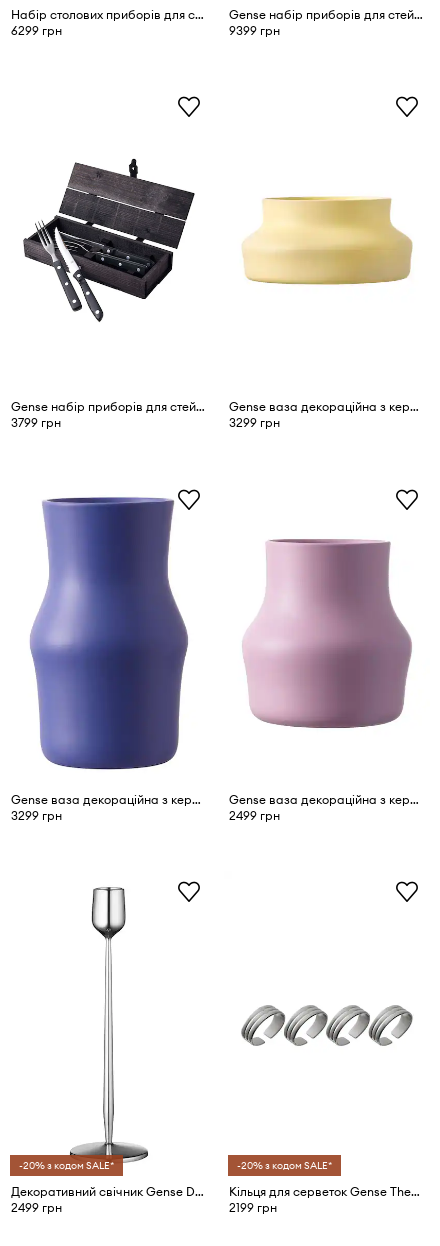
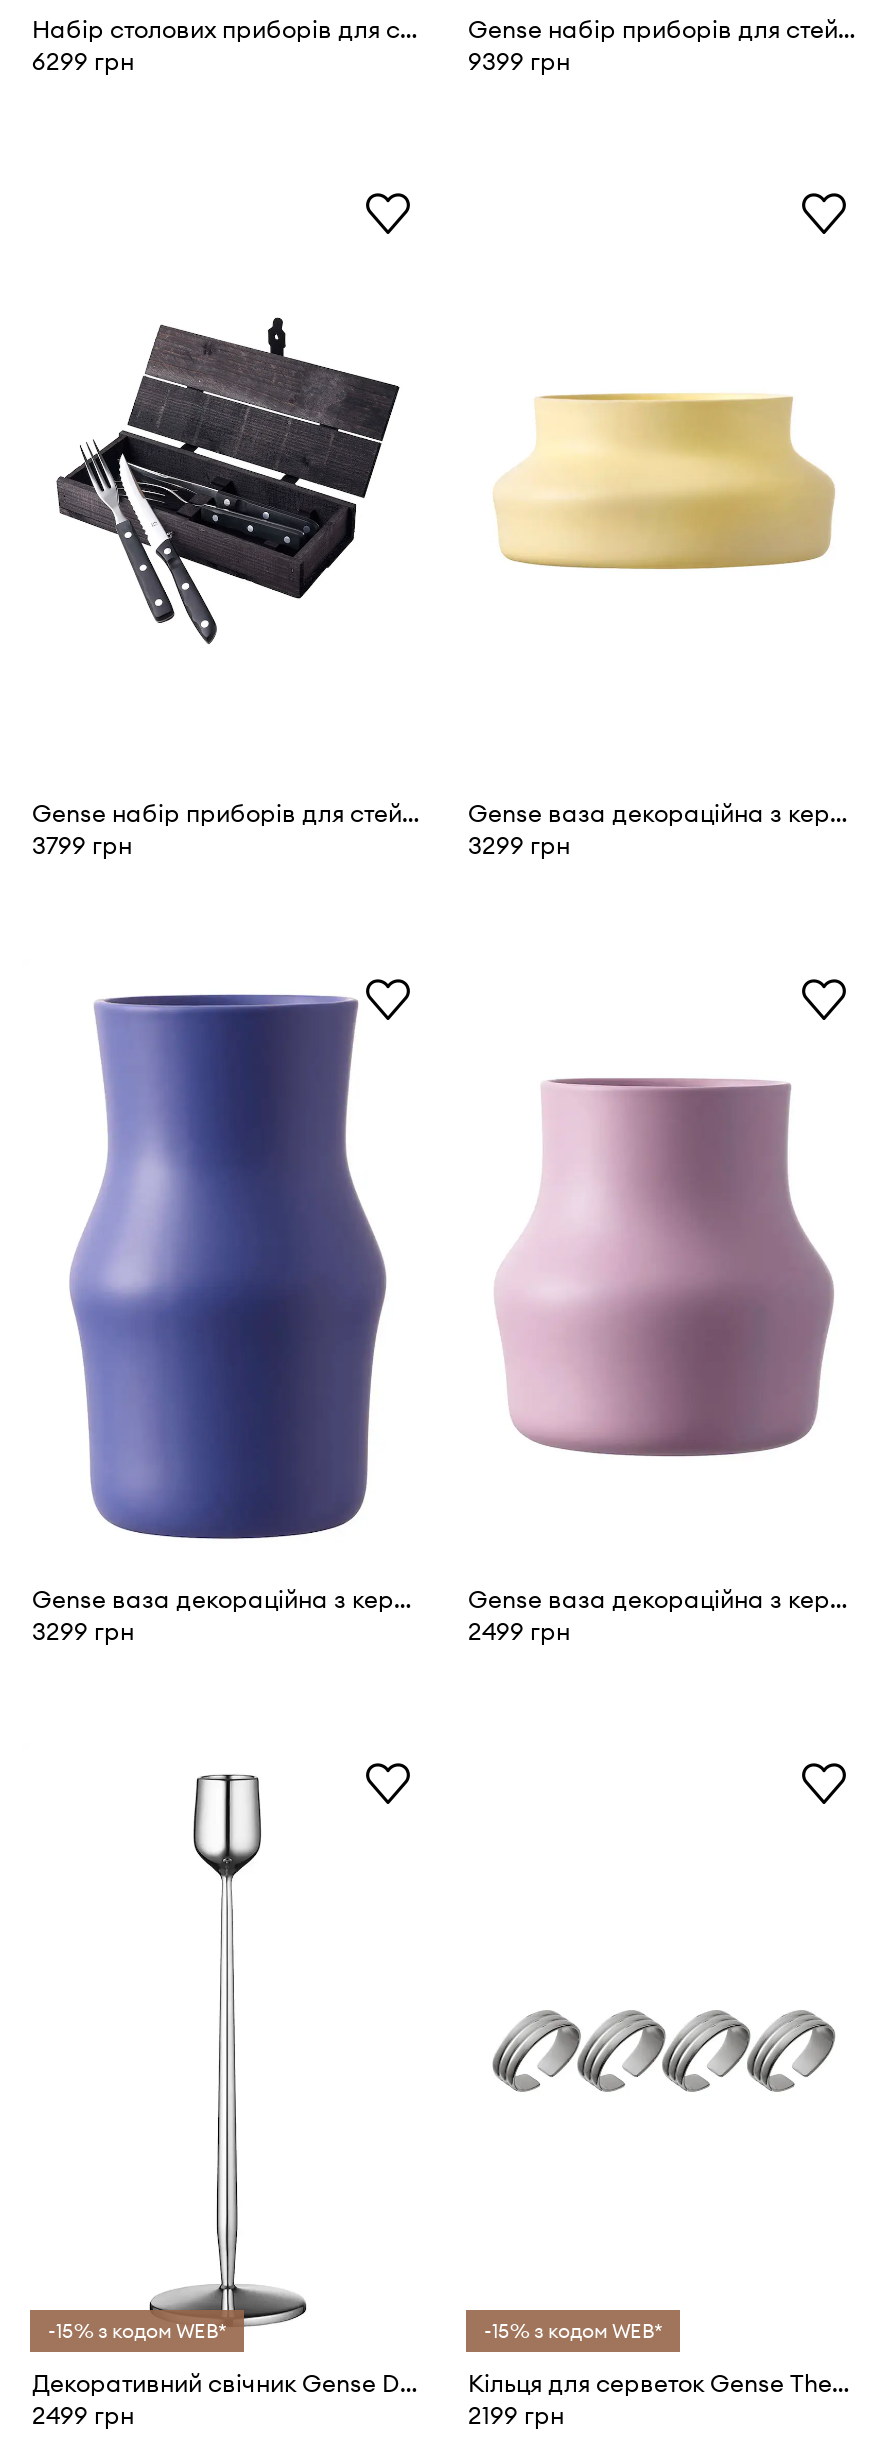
[19,1159,114,1172] -20% з кодом SALE* -> [48,2318,226,2344] -15% з кодом WEB*
[237,1159,332,1172] -20% з кодом SALE* -> [484,2318,662,2344] -15% з кодом WEB*

